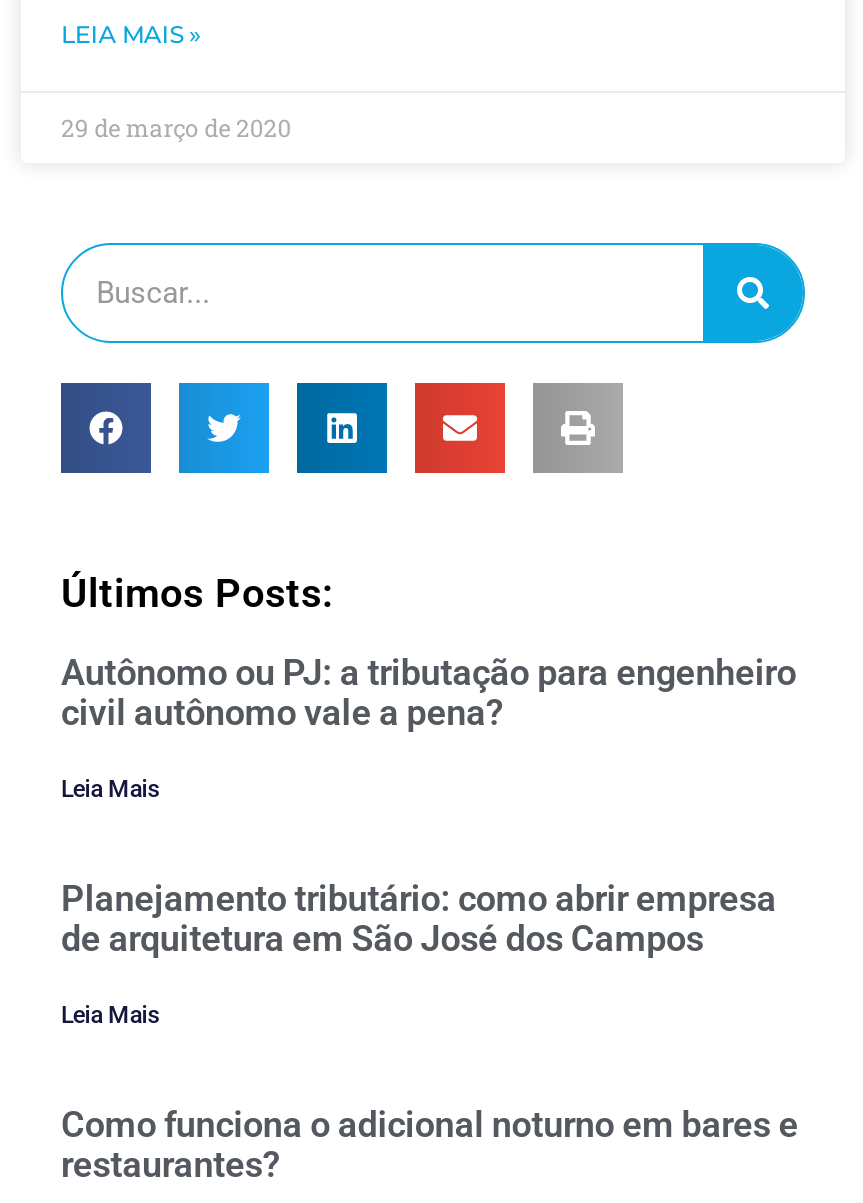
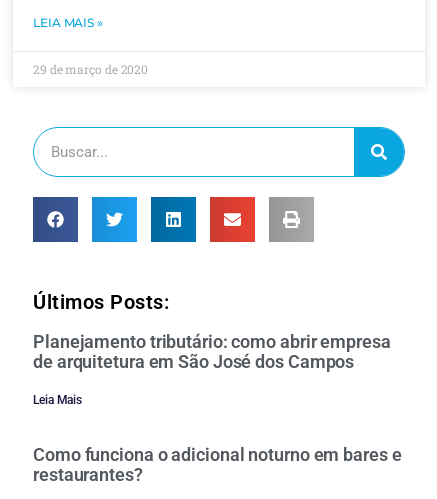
[61,652,796,804] Autônomo ou PJ: a tributação para engenheiro | civil autônomo vale a pena? | Leia Mais -> none

